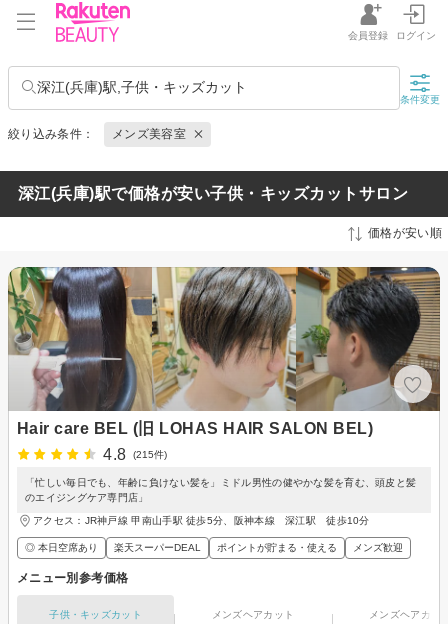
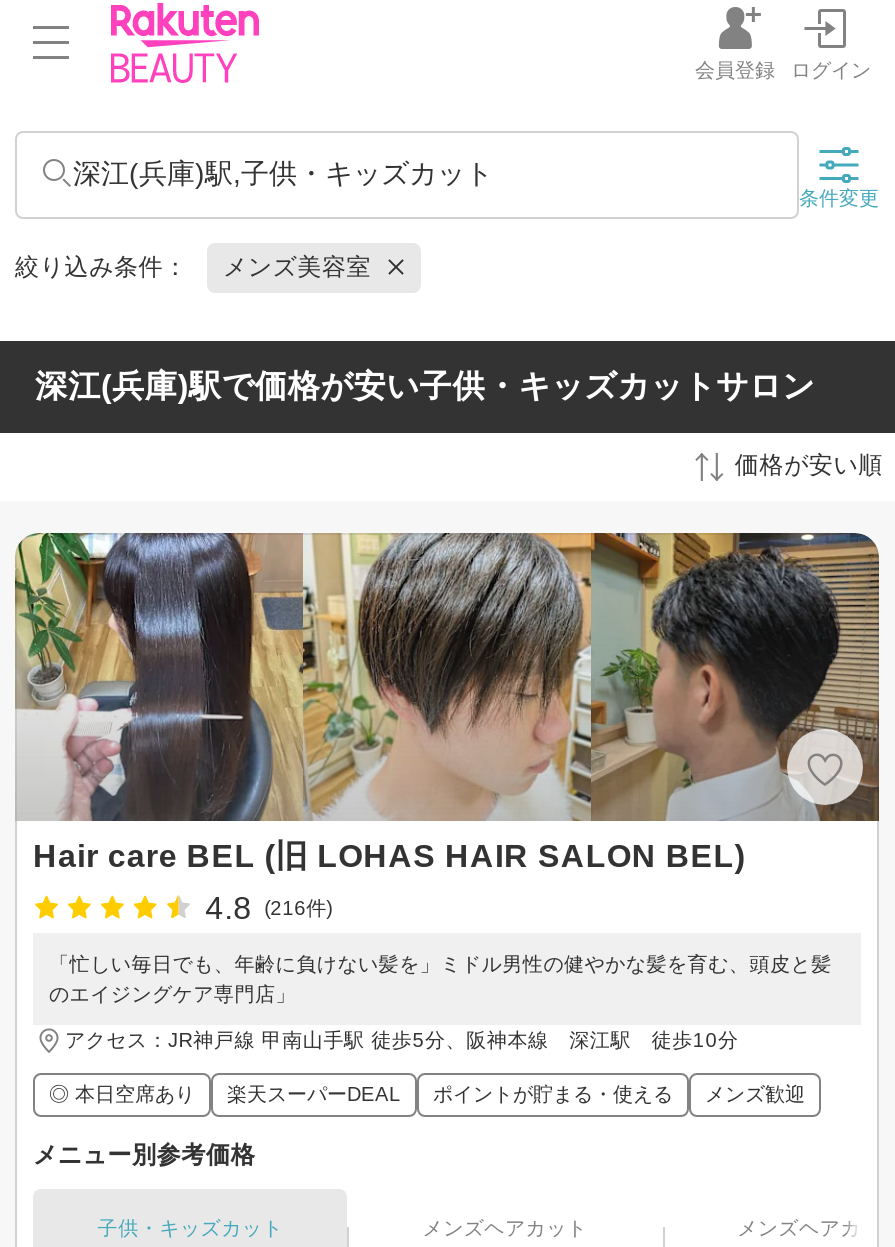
[103,446,167,463] 4.8 (215件) -> [205,891,332,925] 4.8 (216件)

